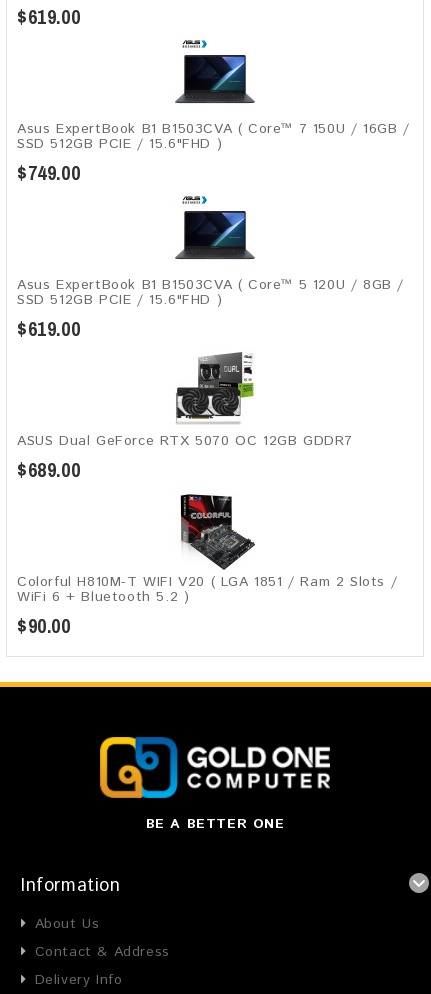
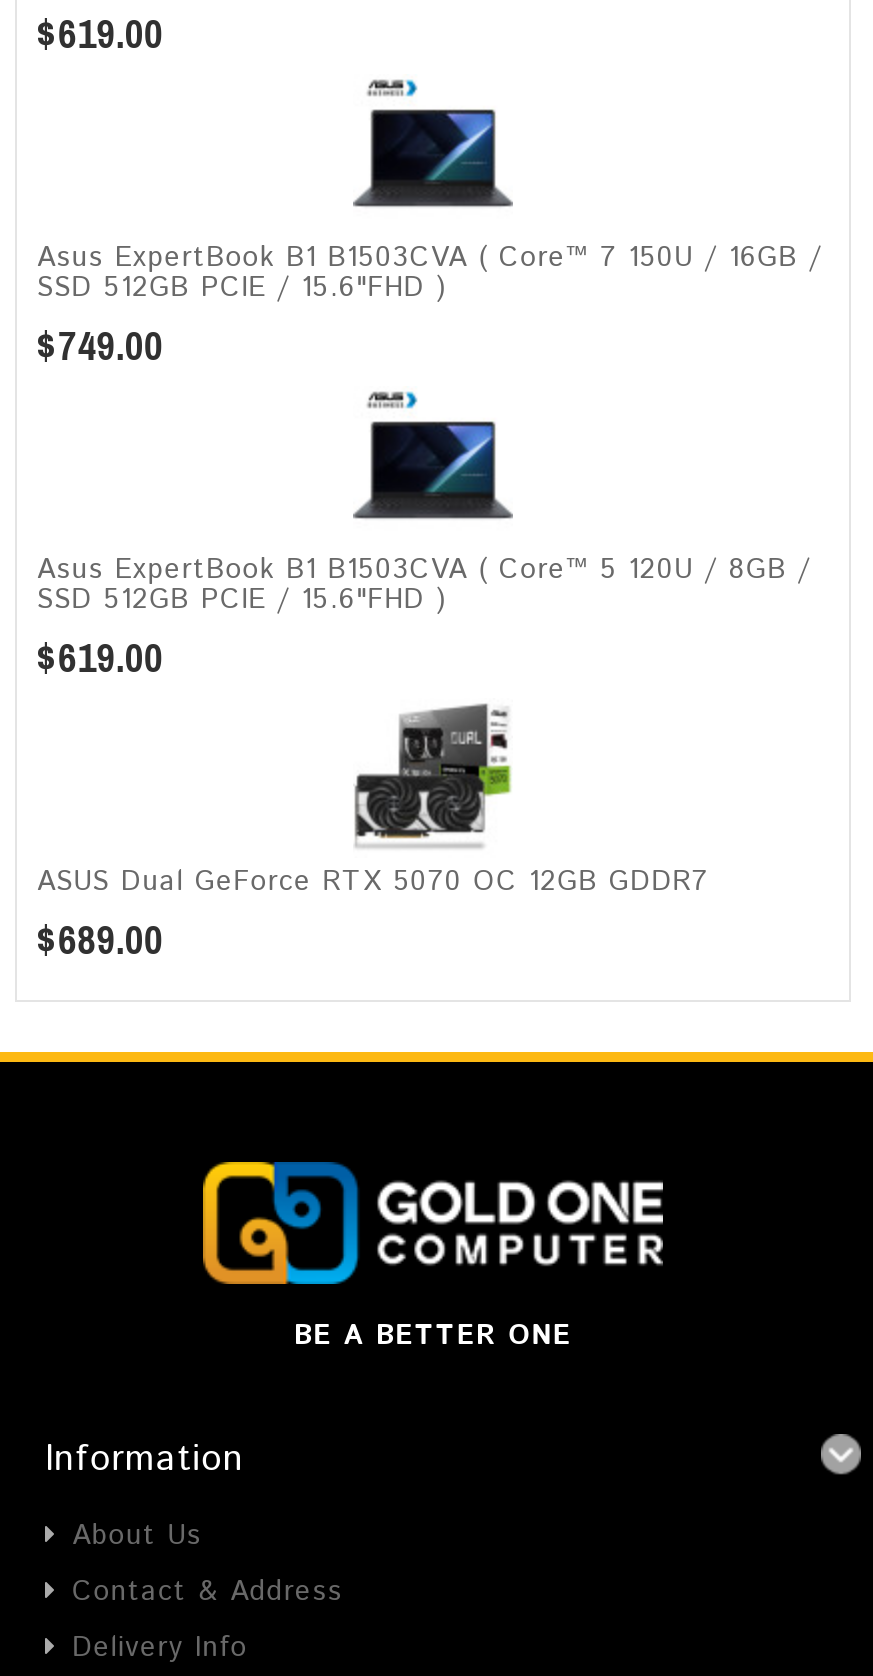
[17,493,397,639] [image] | Colorful H810M-T WIFI V20 ( LGA 1851 / Ram 2 Slots / | WiFi 6 + Bluetooth 5.2 ) | $90.00 -> none

